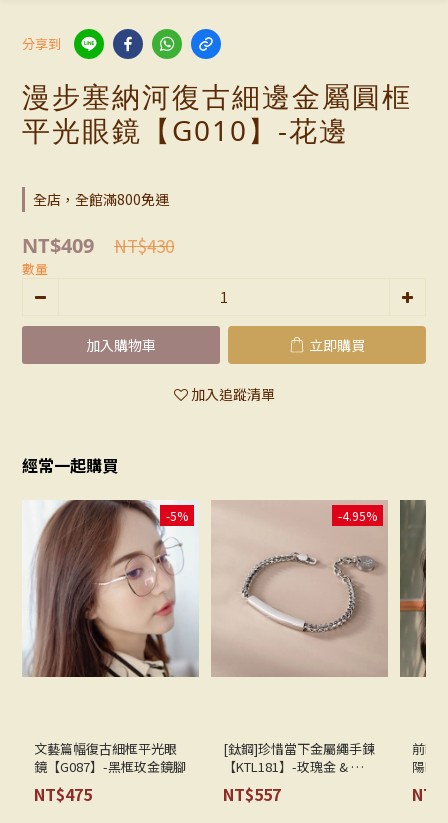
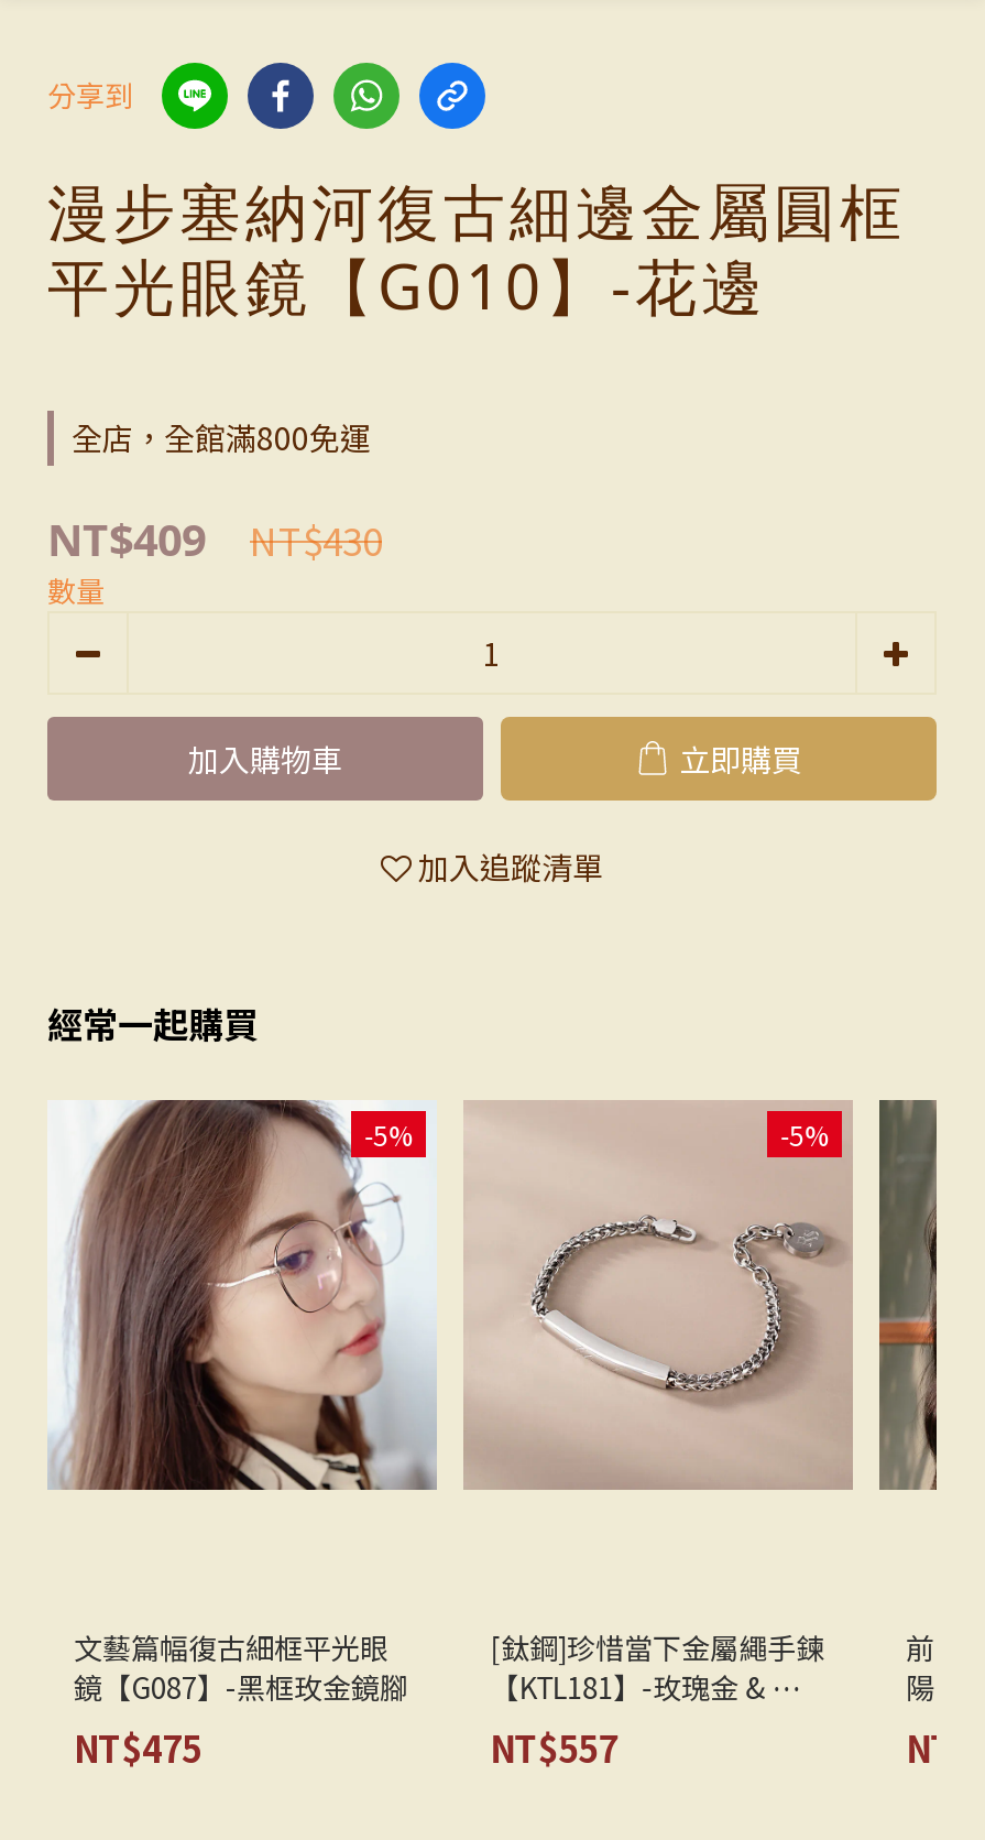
[338,507,377,524] -4.95% -> [781,1116,829,1153] -5%

